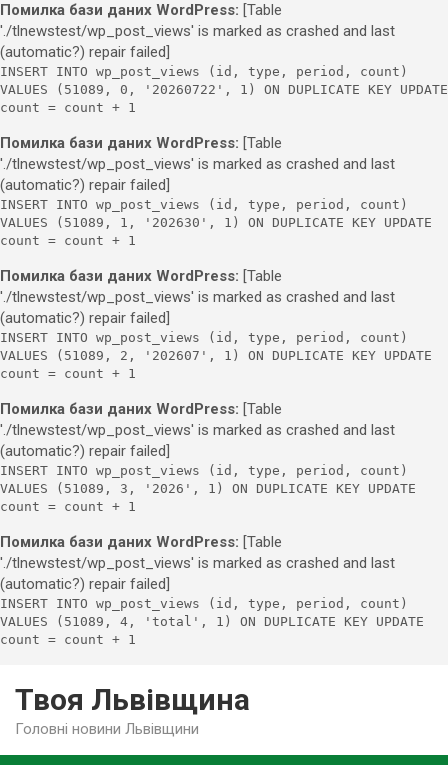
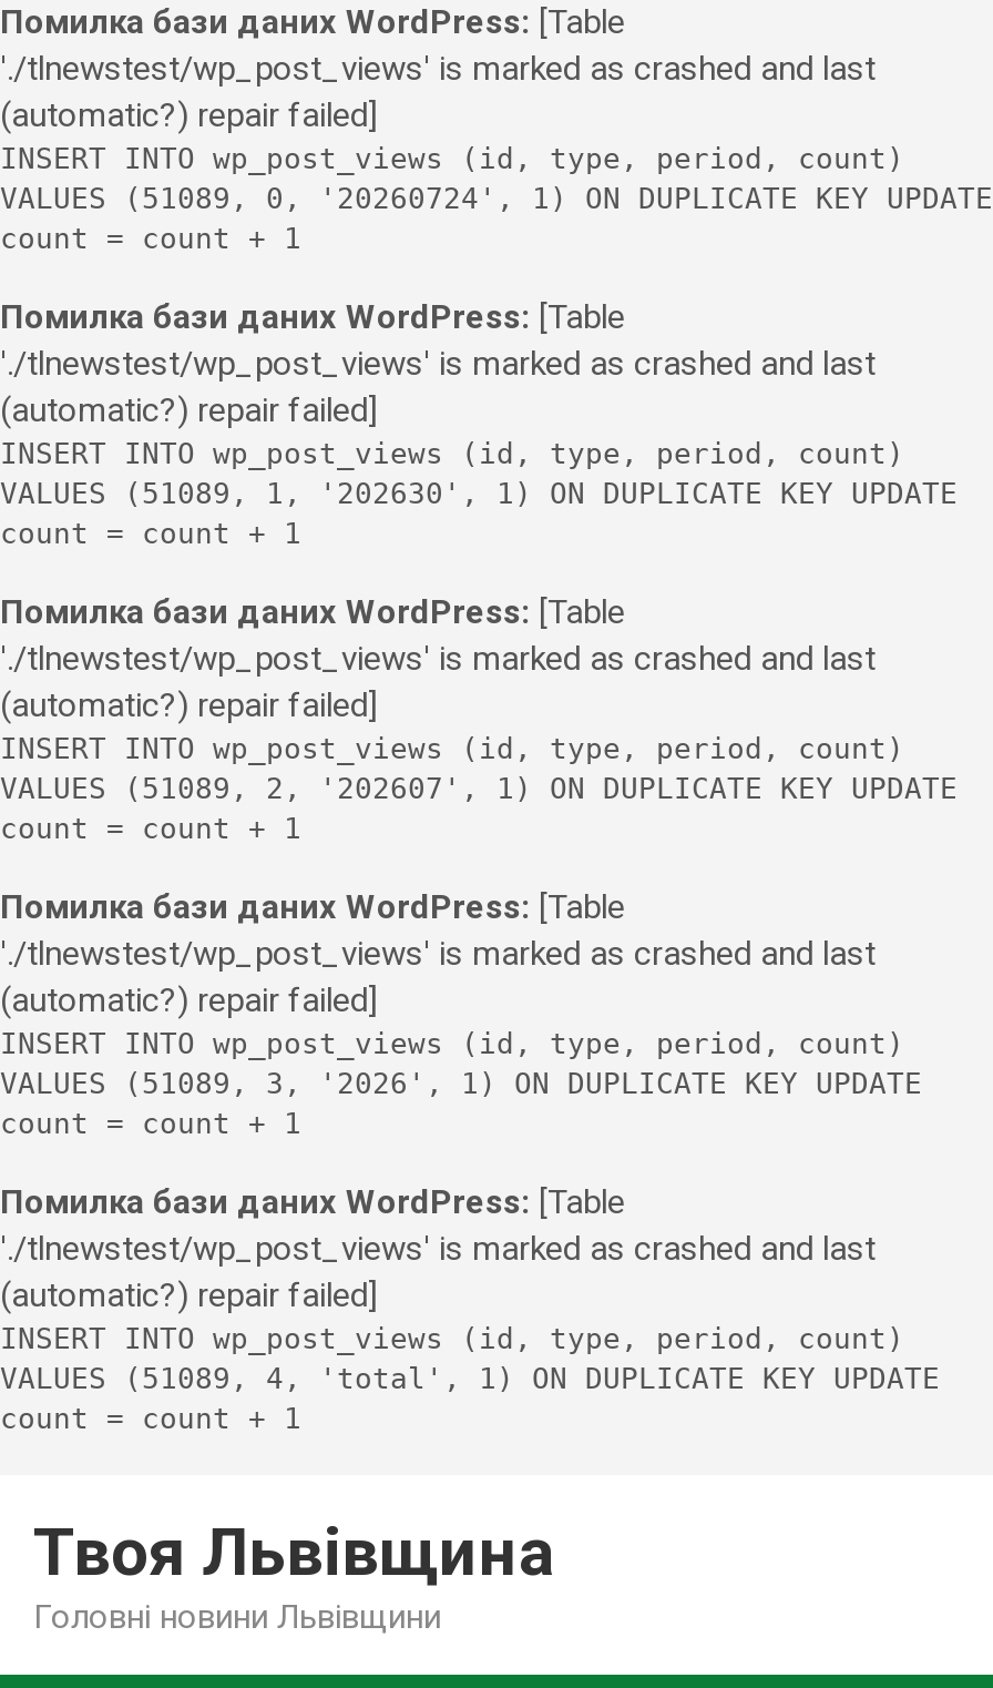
[0,82,448,97] VALUES (51089, 0, '20260722', 1) ON DUPLICATE KEY UPDATE -> [0,182,993,215] VALUES (51089, 0, '20260724', 1) ON DUPLICATE KEY UPDATE

